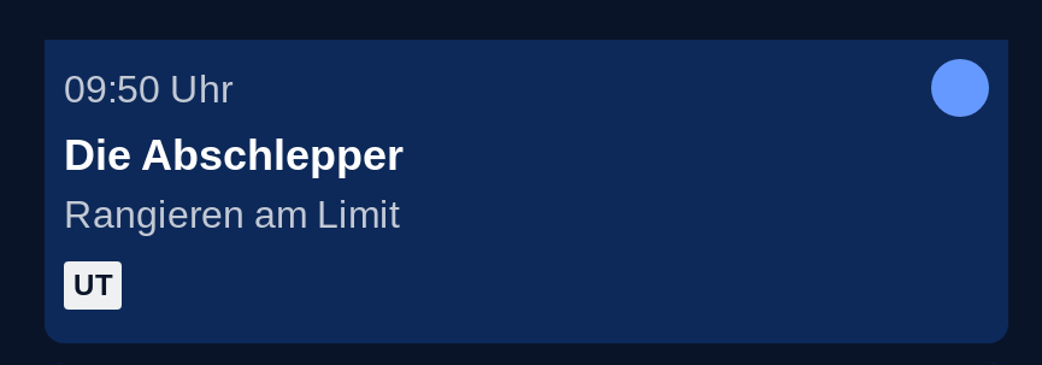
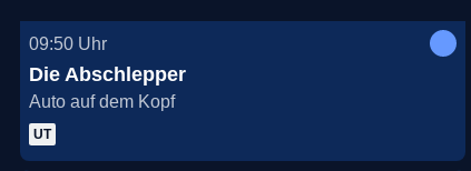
[64,194,399,235] Rangieren am Limit -> [29,92,175,111] Auto auf dem Kopf

